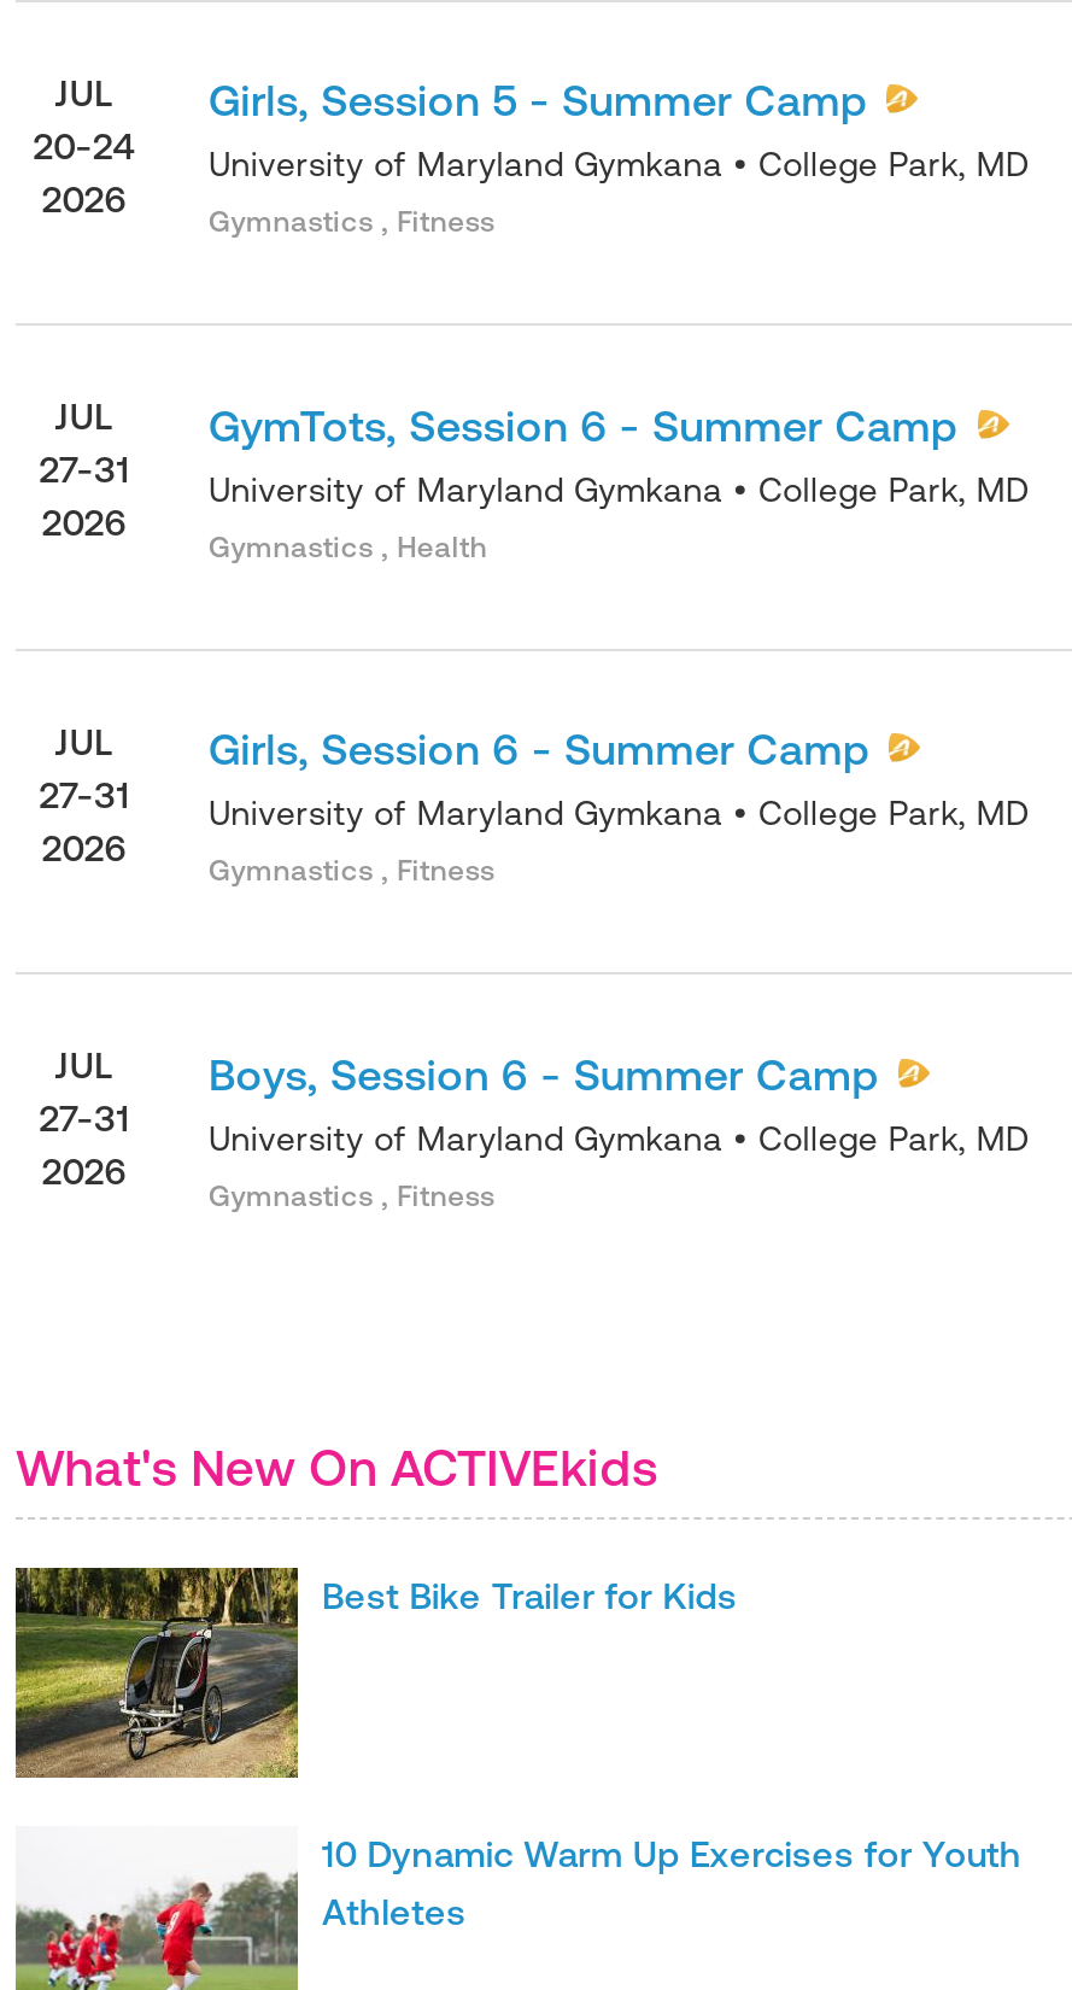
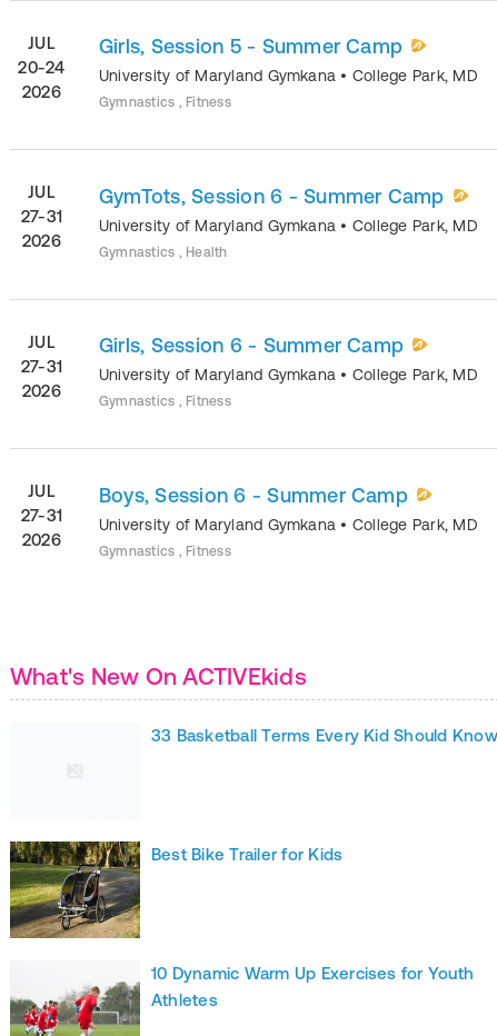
none -> [151,725,497,744] 33 Basketball Terms Every Kid Should Know

